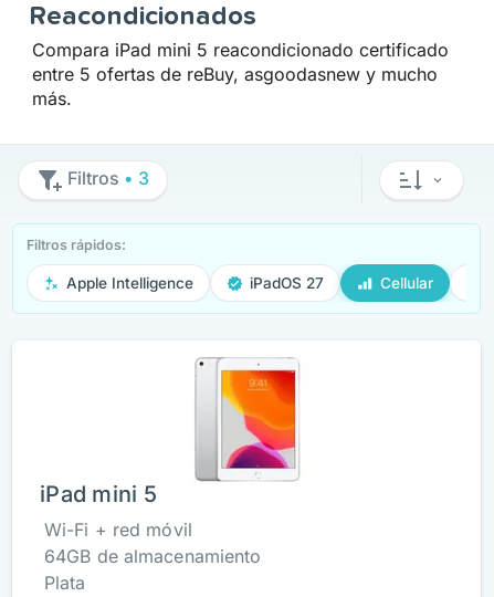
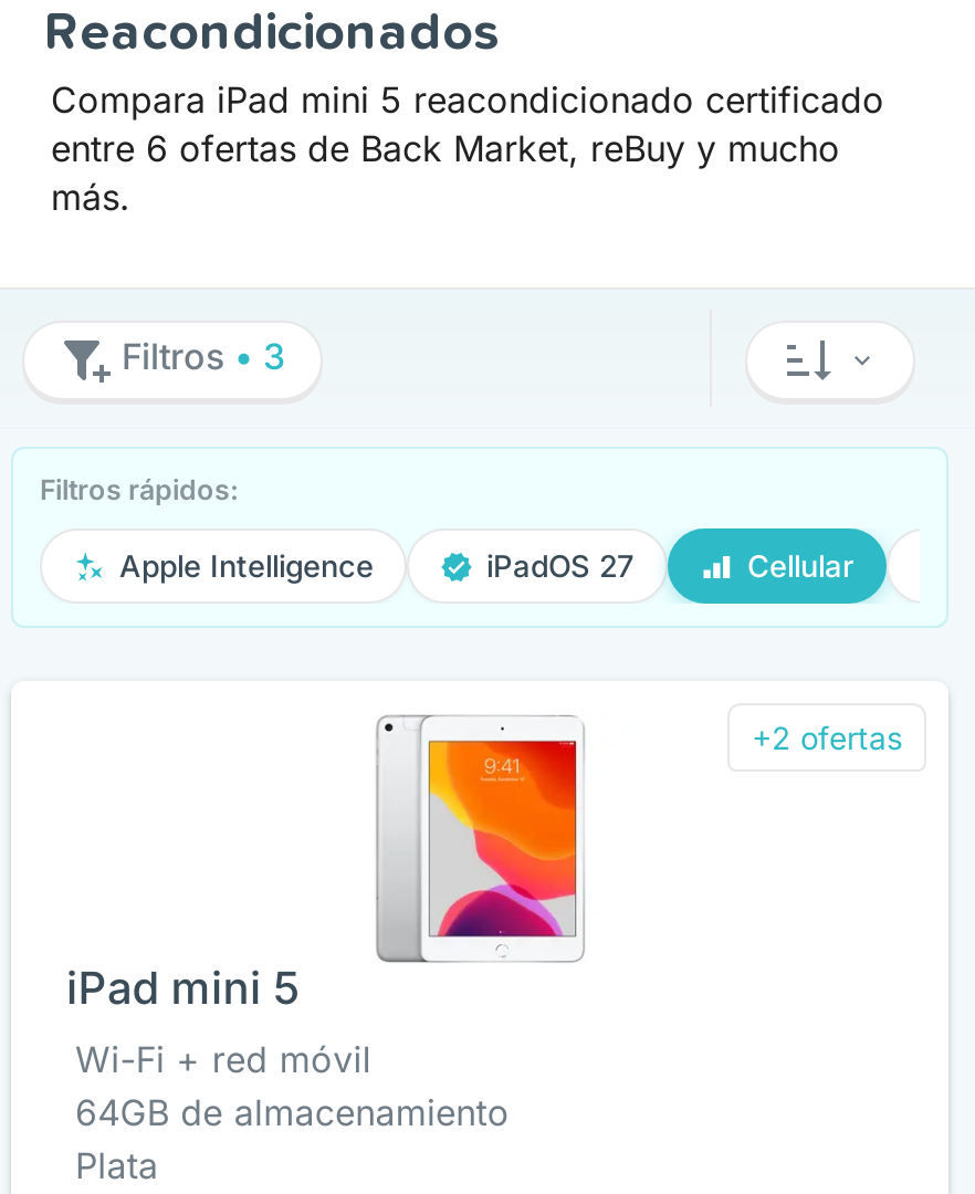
[32,63,438,85] entre 5 ofertas de reBuy, asgoodasnew y mucho -> [51,126,840,170] entre 6 ofertas de Back Market, reBuy y mucho
none -> [752,719,902,756] +2 ofertas

